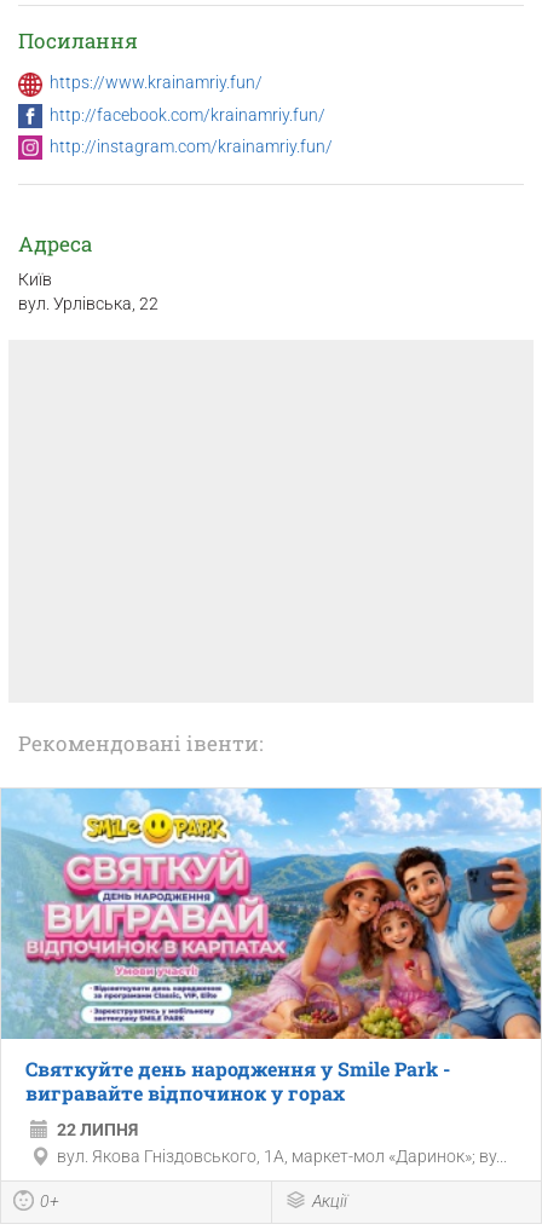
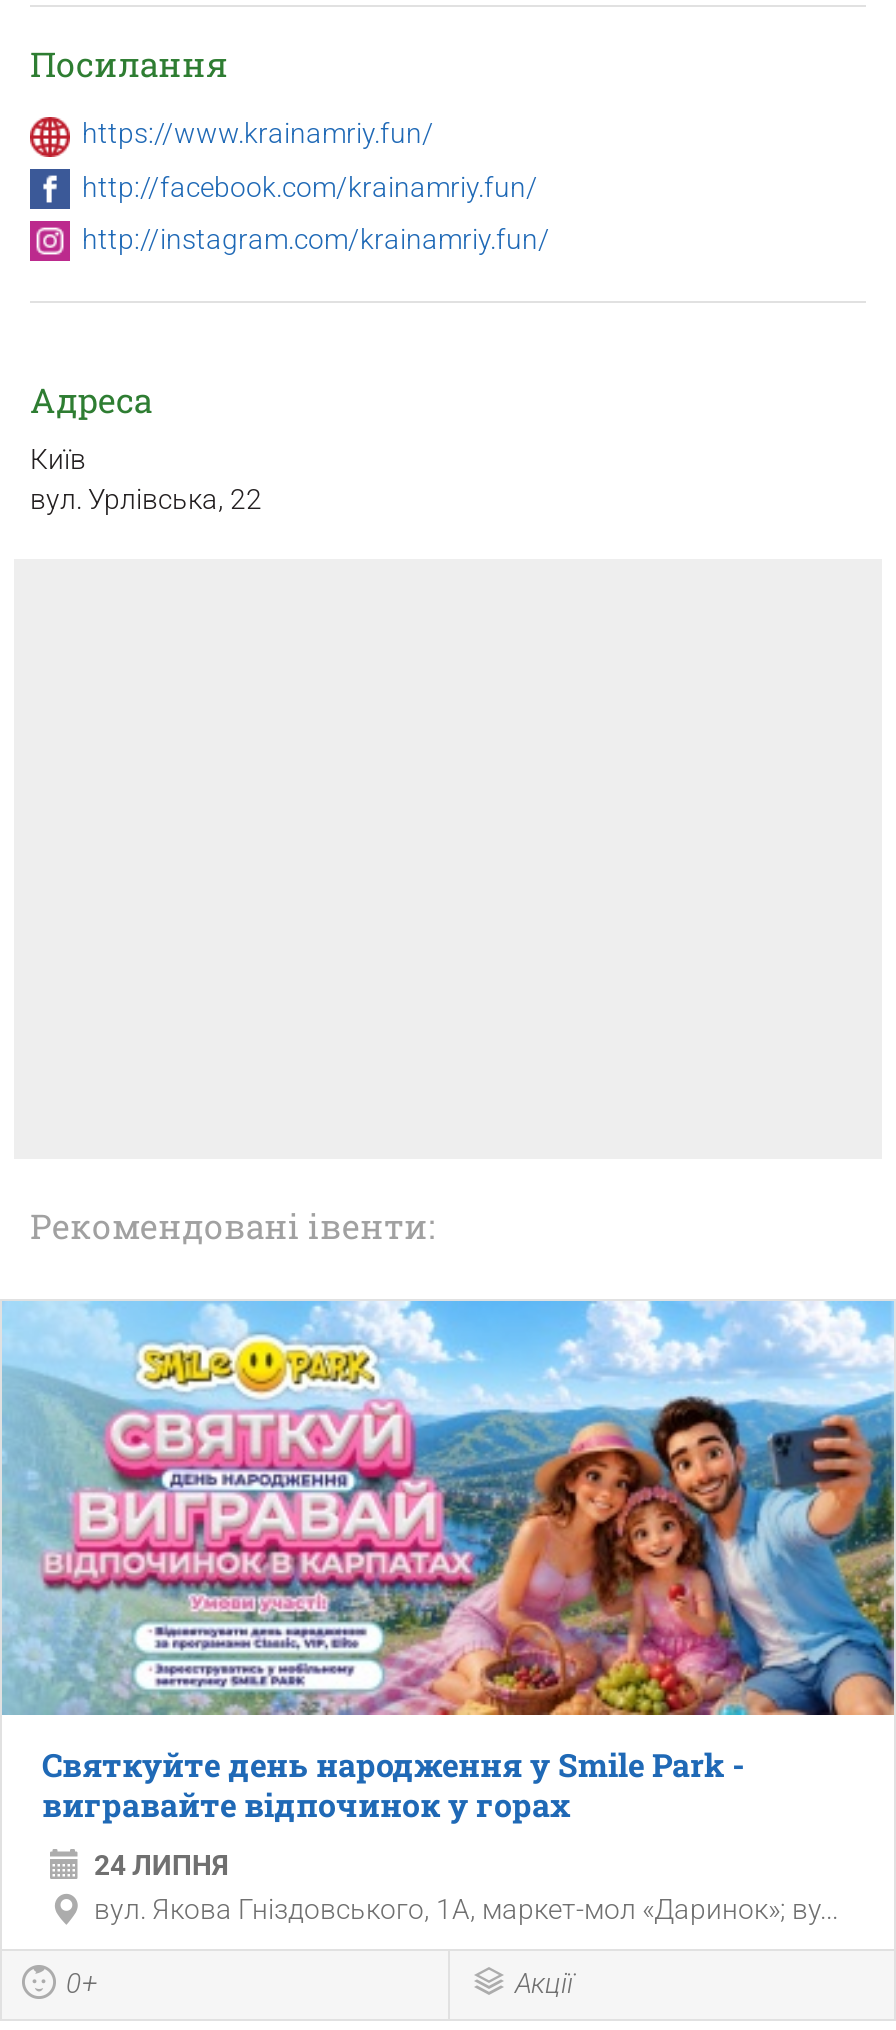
[57,1120,138,1139] 22 ЛИПНЯ -> [94,1849,228,1881] 24 ЛИПНЯ

